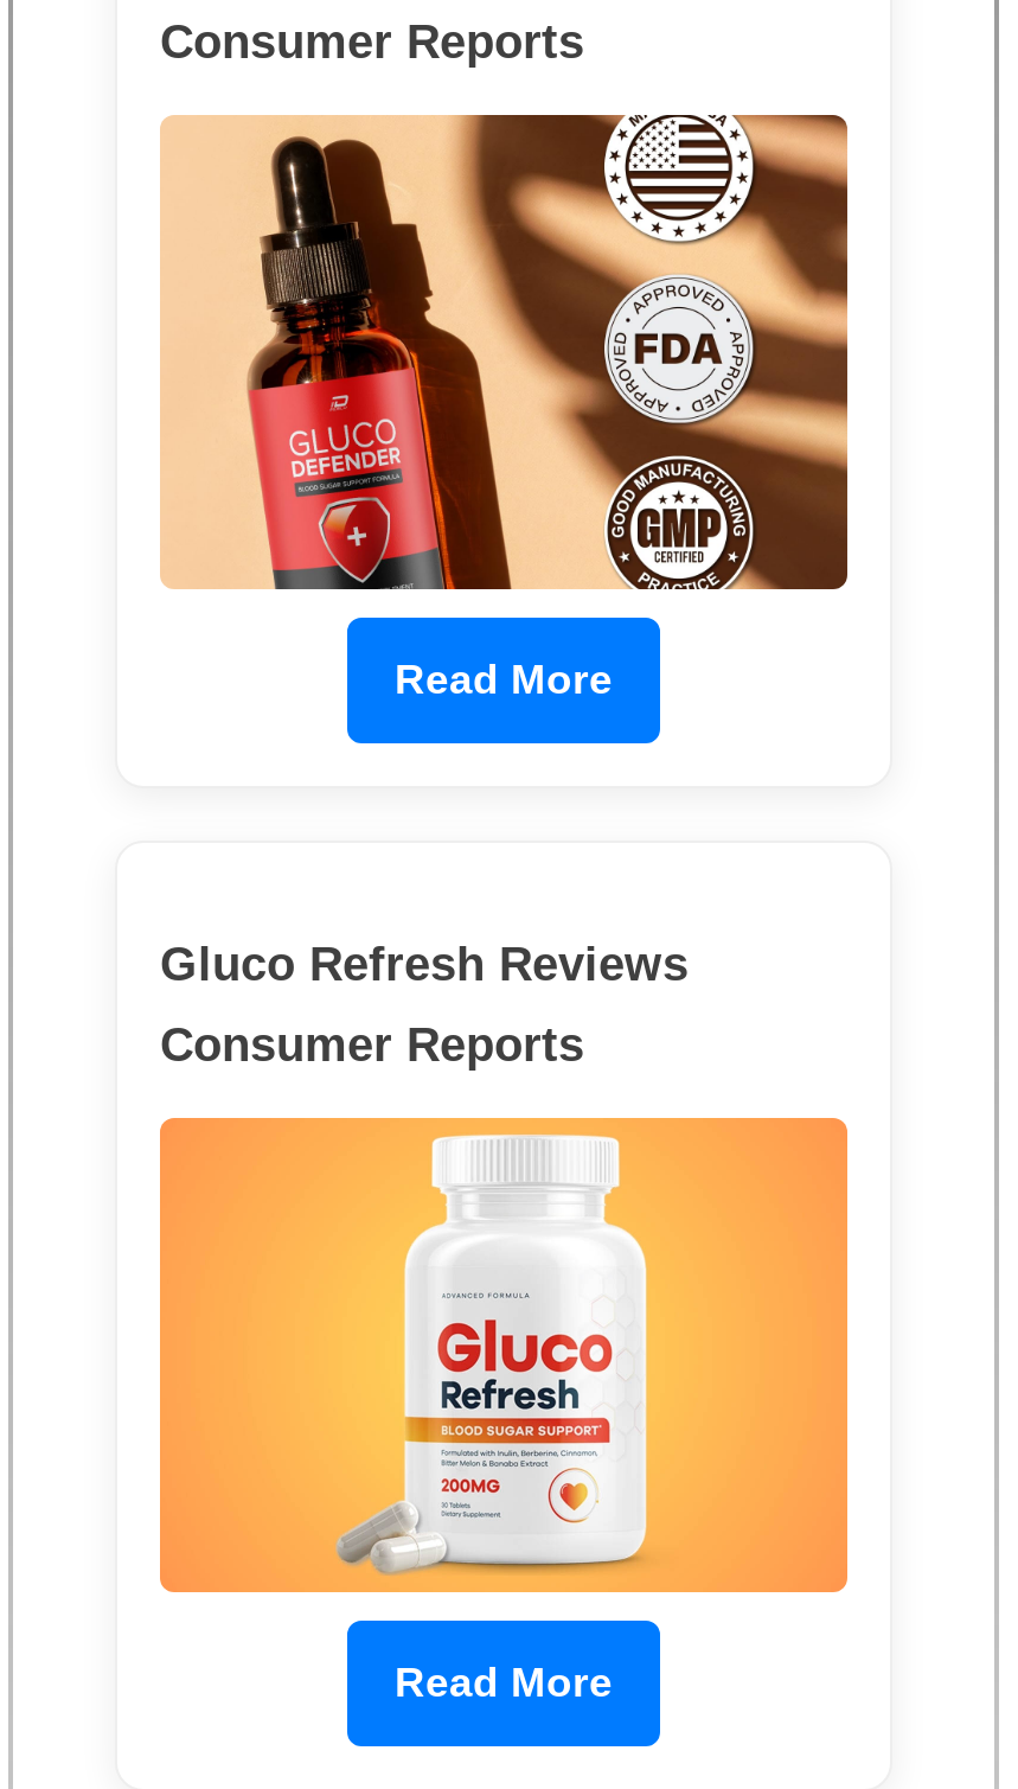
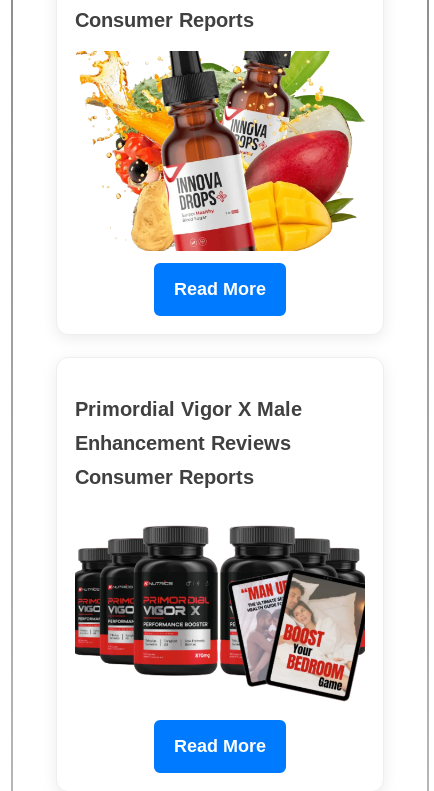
[160,113,850,592] [image] -> [76,50,365,252] [image]
[160,939,689,991] Gluco Refresh Reviews -> [75,398,302,454] Primordial Vigor X Male | Enhancement Reviews
[158,1116,850,1595] [image] -> [74,508,366,708] [image]

